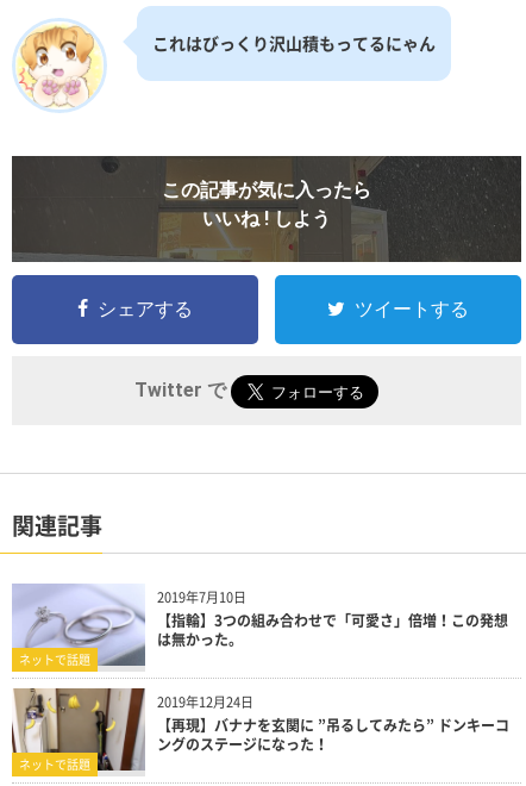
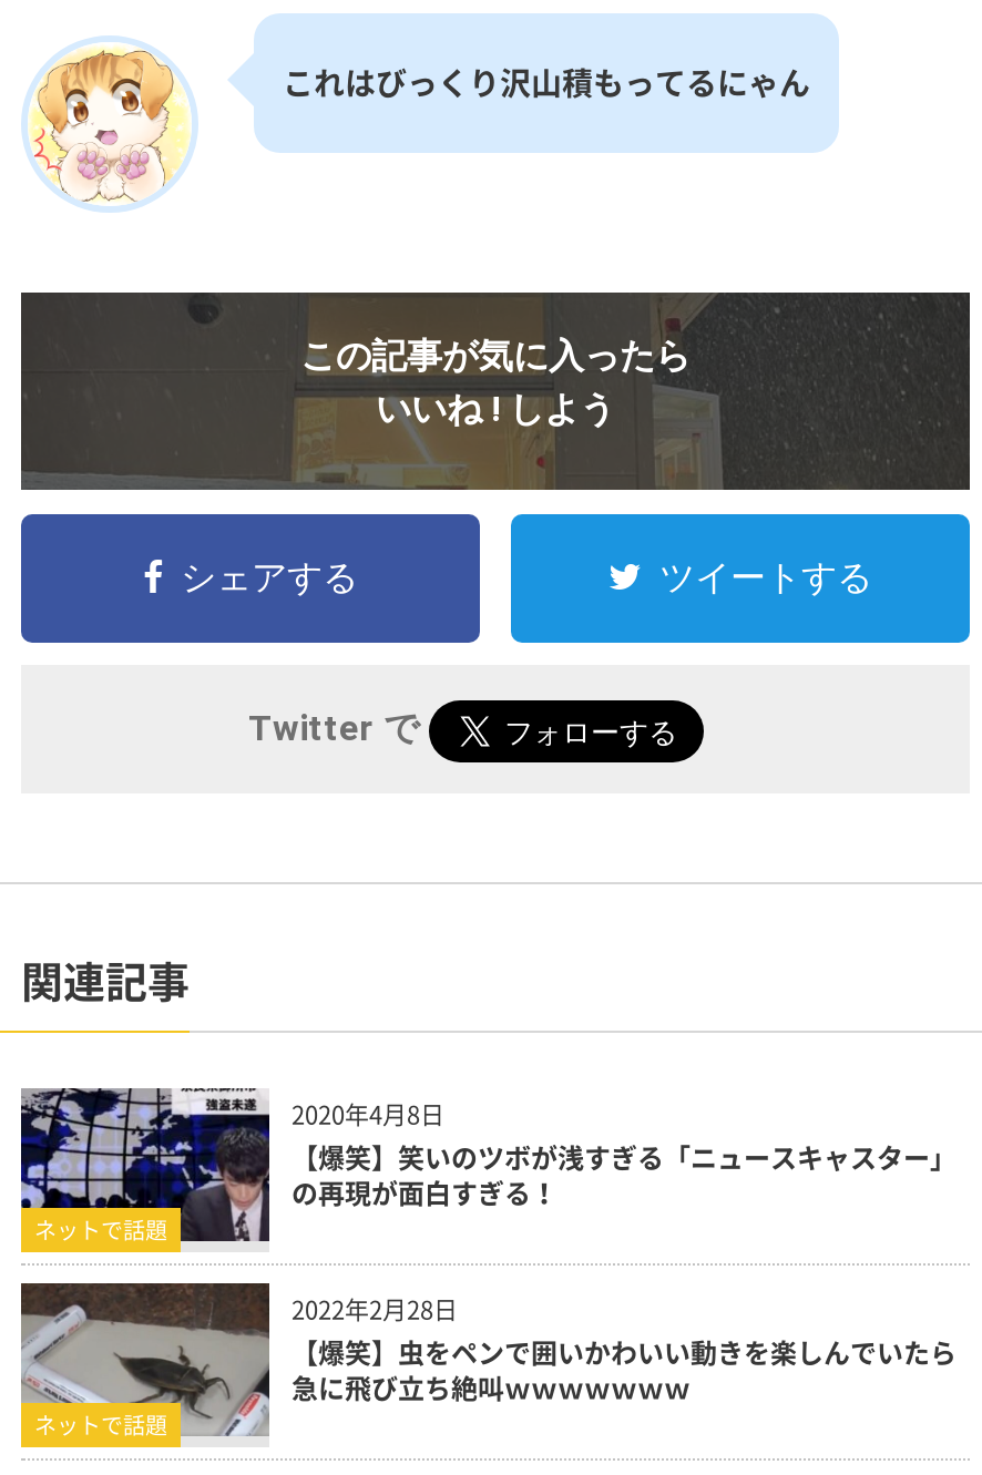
[12,584,246,666] [image] | 2019年7月10日 -> [19,1086,444,1241] [image] | 2020年4月8日
[157,610,508,651] 【指輪】3つの組み合わせで「可愛さ」倍増！この発想 | は無かった。 -> [291,1138,957,1213] 【爆笑】笑いのツボが浅すぎる「ニュースキャスター」 | の再現が面白すぎる！
[12,688,253,772] [image] | 2019年12月24日 -> [19,1281,458,1436] [image] | 2022年2月28日
[157,715,509,756] 【再現】バナナを玄関に ”吊るしてみたら” ドンキーコ | ングのステージになった！ -> [291,1333,957,1409] 【爆笑】虫をペンで囲いかわいい動きを楽しんでいたら | 急に飛び立ち絶叫ｗｗｗｗｗｗｗ

